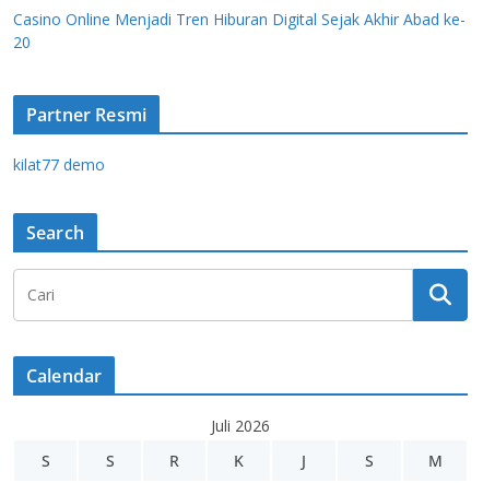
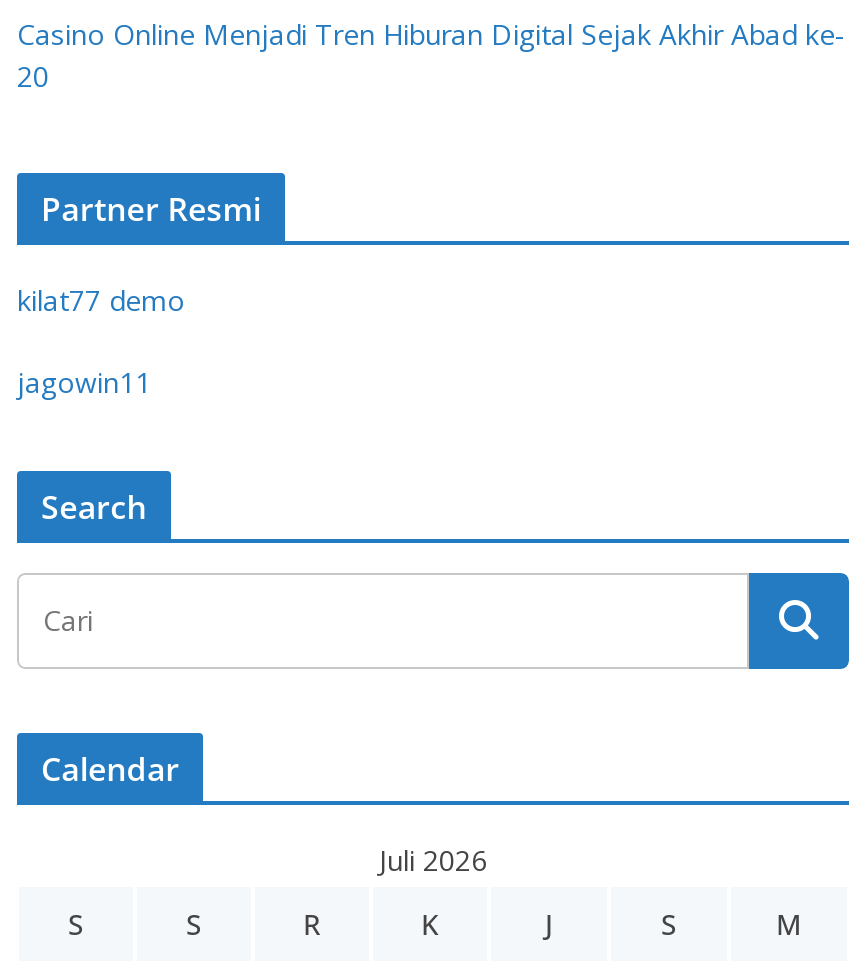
none -> [17,363,151,401] jagowin11

